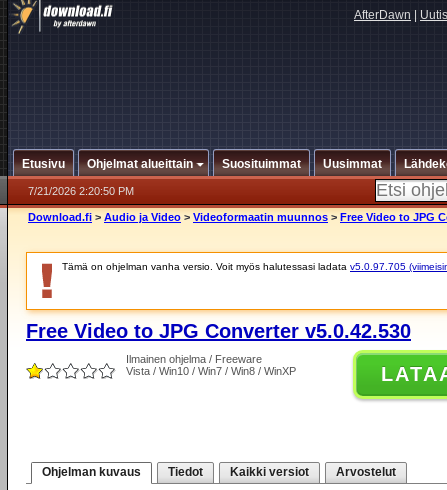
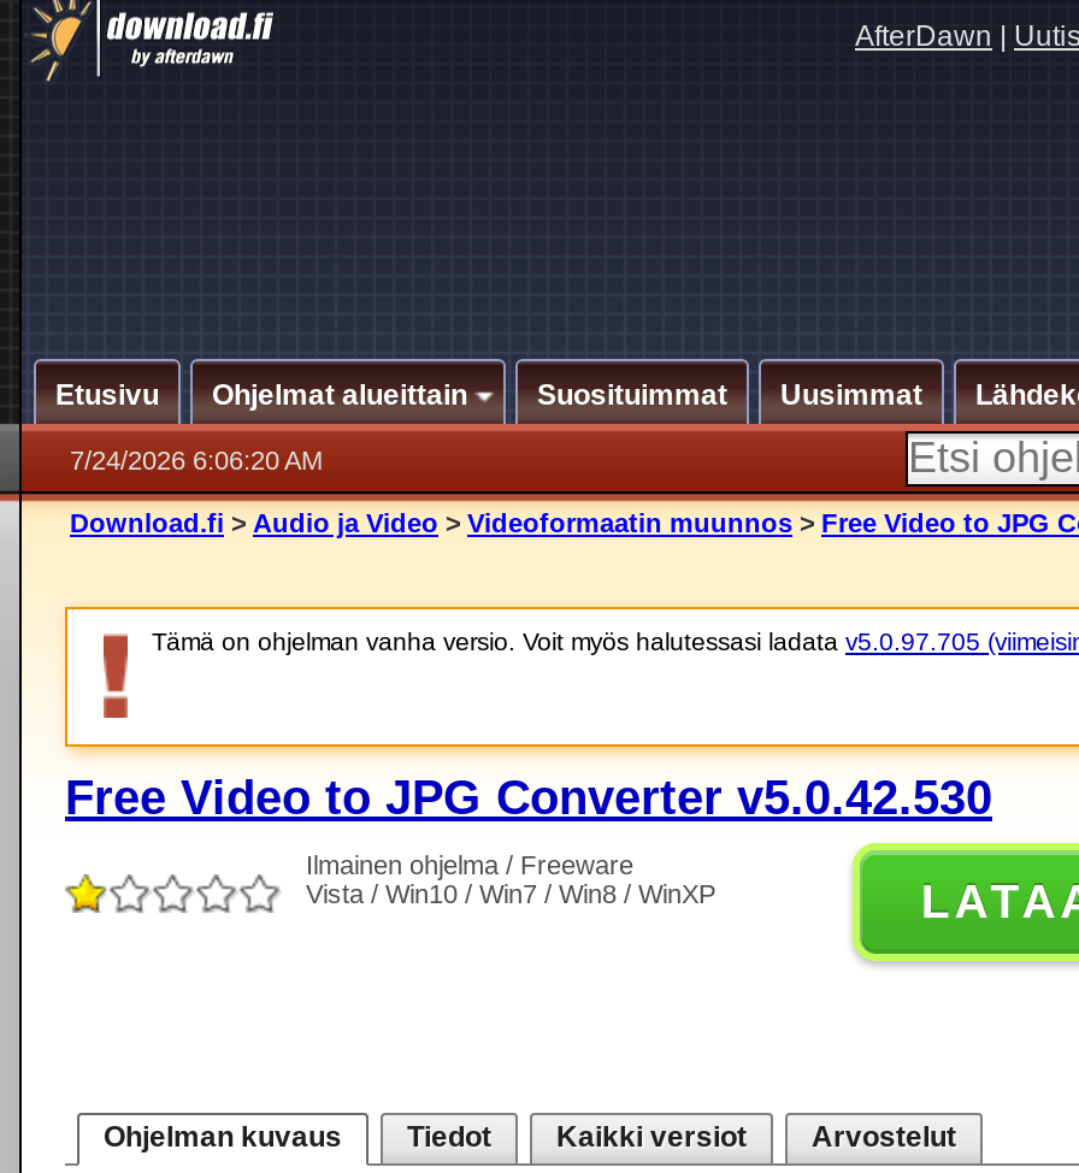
[28,185,134,197] 7/21/2026 2:20:50 PM -> [70,446,323,474] 7/24/2026 6:06:20 AM

